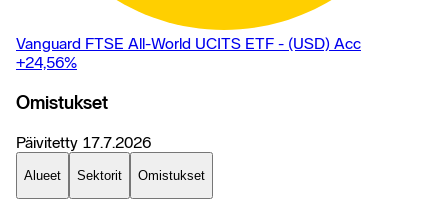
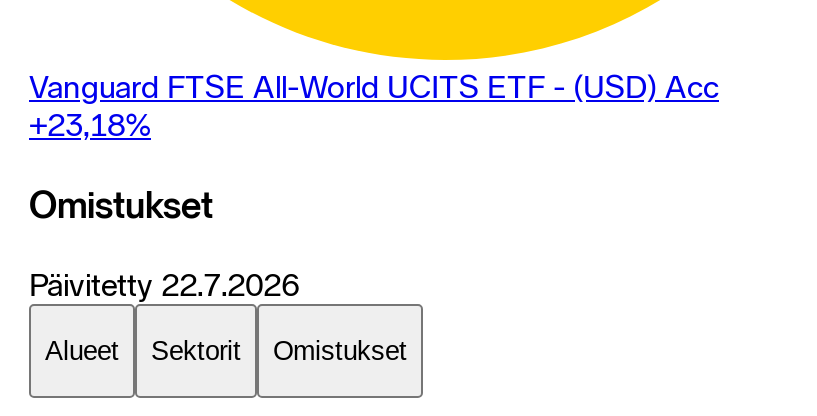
[16,53,77,72] +24,56% -> [29,106,151,144] +23,18%
[16,132,151,151] Päivitetty 17.7.2026 -> [29,265,299,303] Päivitetty 22.7.2026

